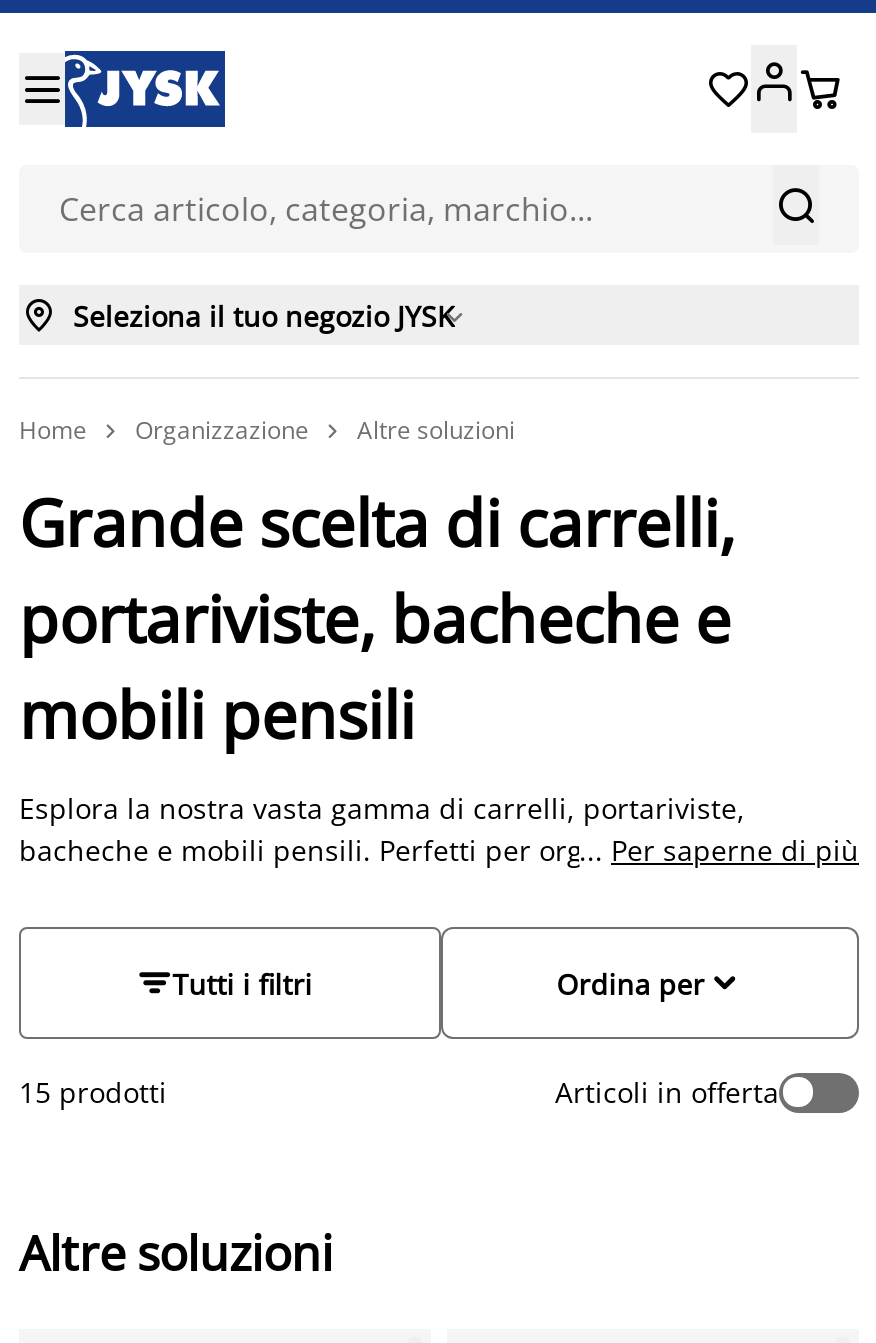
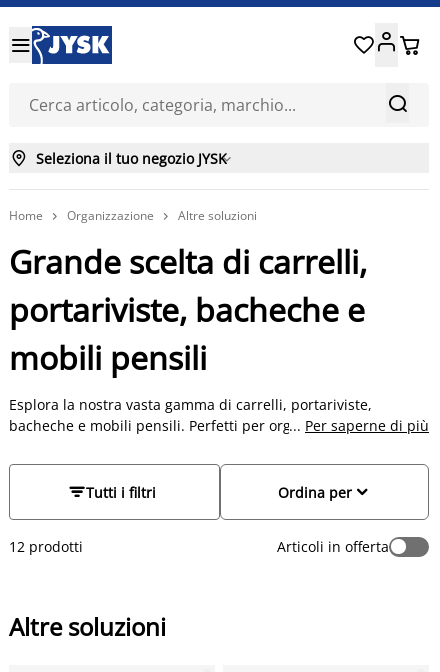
[19,1073,167,1111] 15 prodotti -> [9,537,83,556] 12 prodotti

